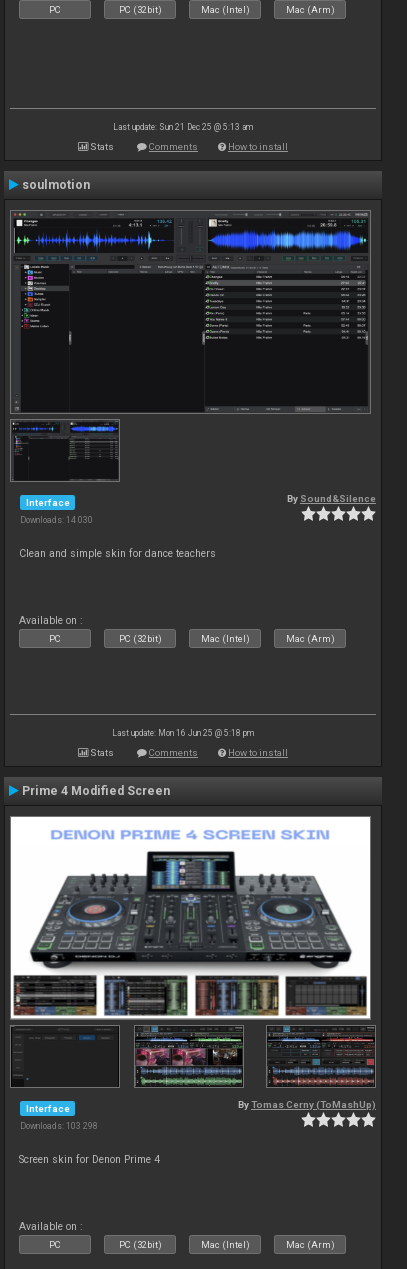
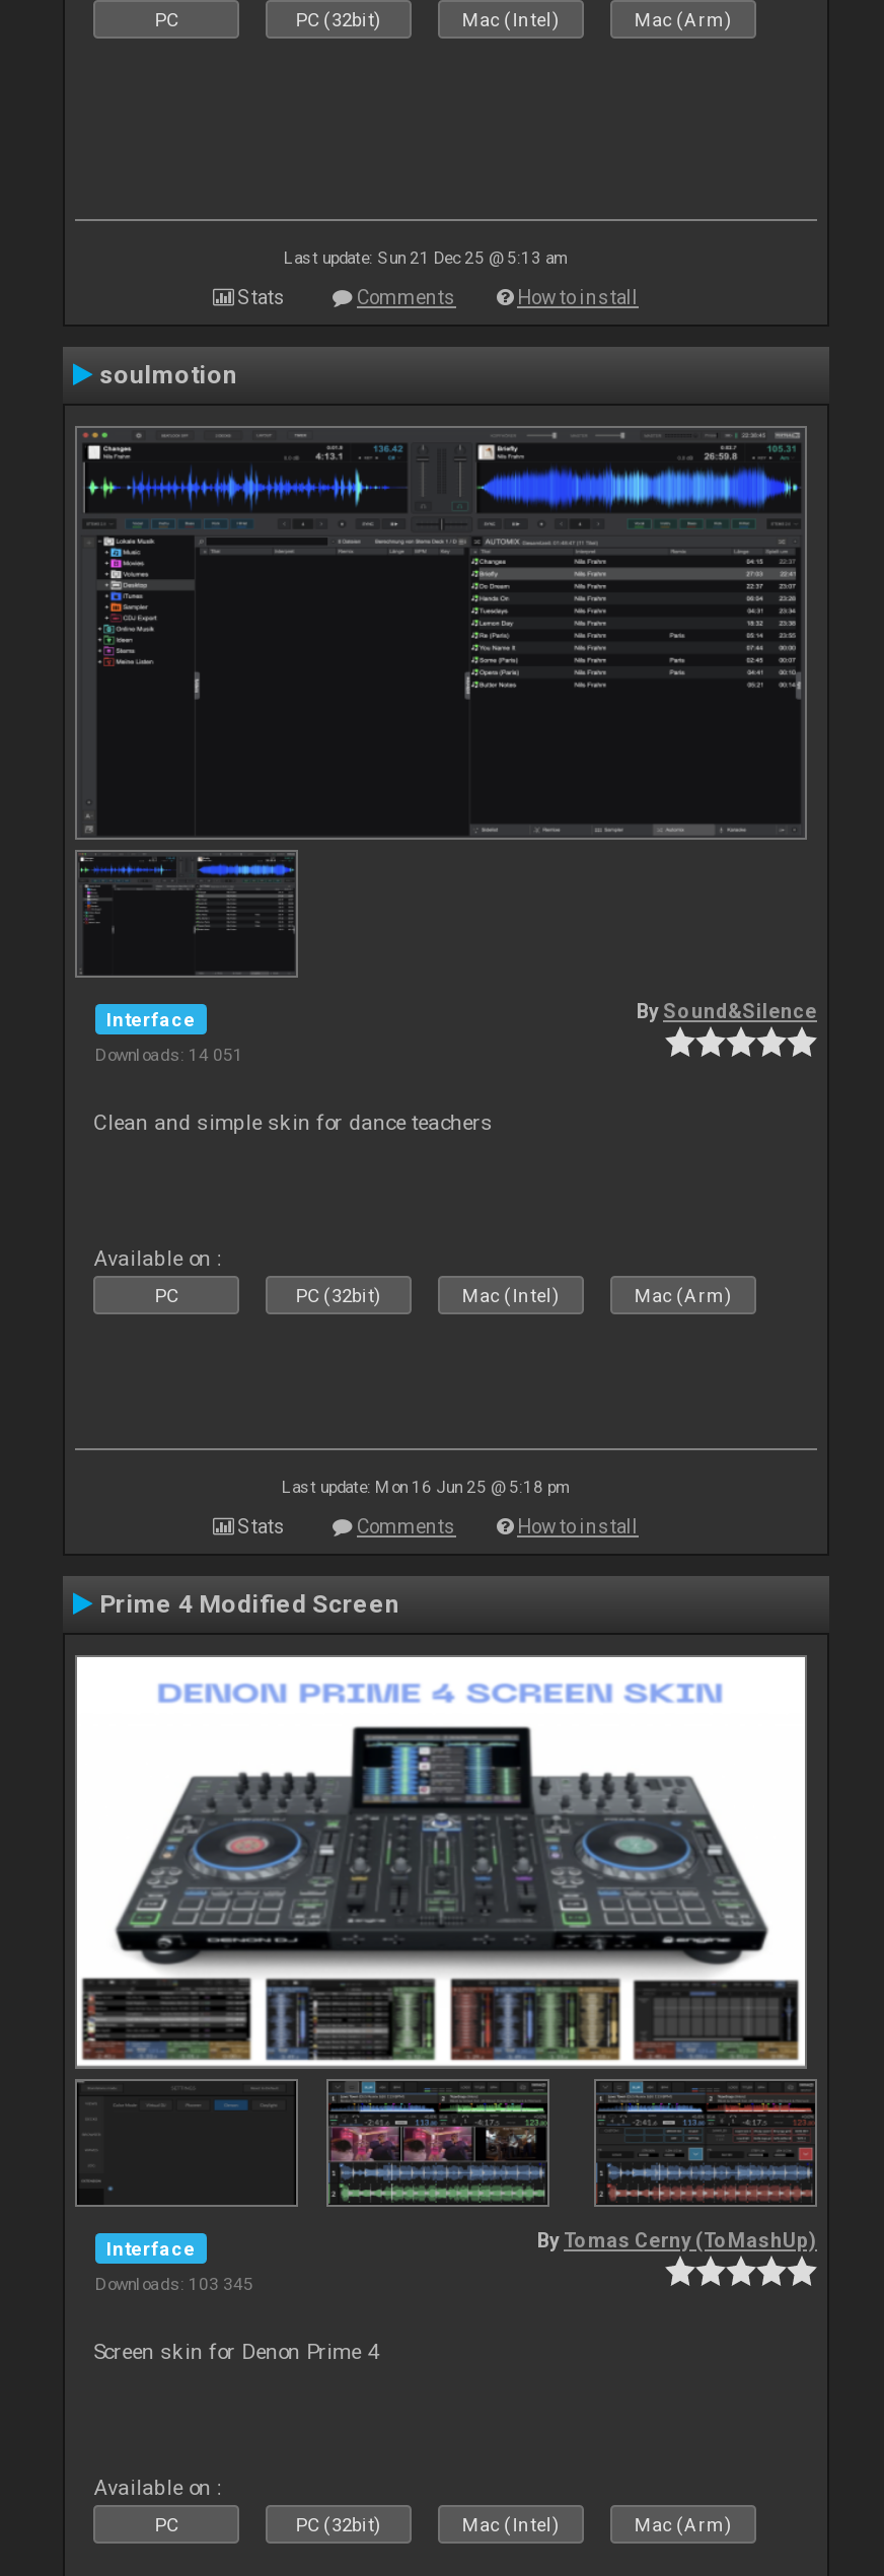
[20,515,93,525] Downloads: 14 030 -> [95,1046,243,1066] Downloads: 14 051
[20,1121,98,1131] Downloads: 103 298 -> [95,2275,253,2295] Downloads: 103 345

